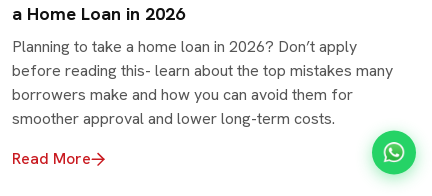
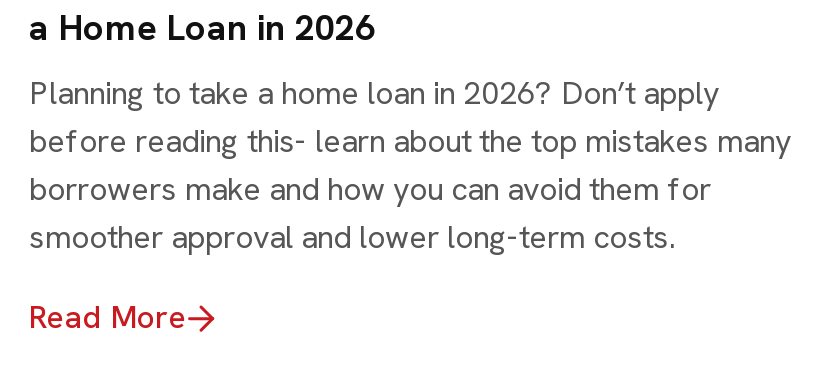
[367,128,421,183] [image] -> none

